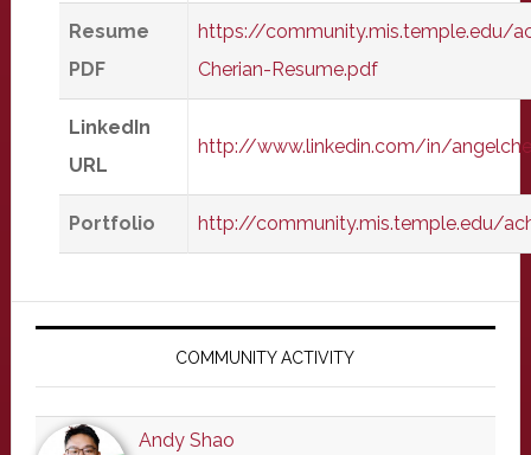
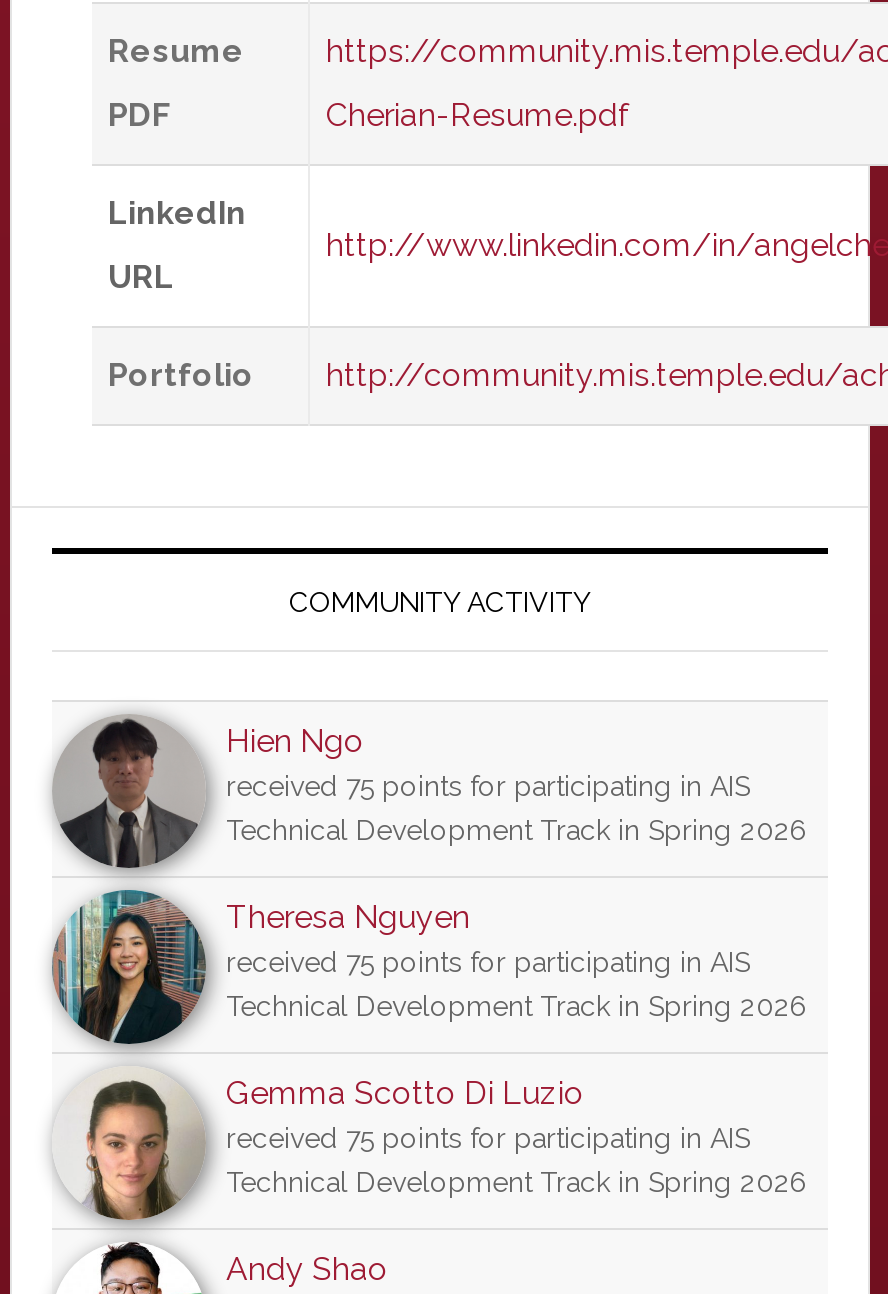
none -> [50,716,808,1230] [image] | Hien Ngo | received 75 points for participating in AIS | Technical Development Track in Spring 2026 | Theresa Nguyen | received 75 points for participating in AIS | Technical Development Track in Spring 2026 | Gemma Scotto Di Luzio | received 75 points for participating in AIS | Technical Development Track in Spring 2026

